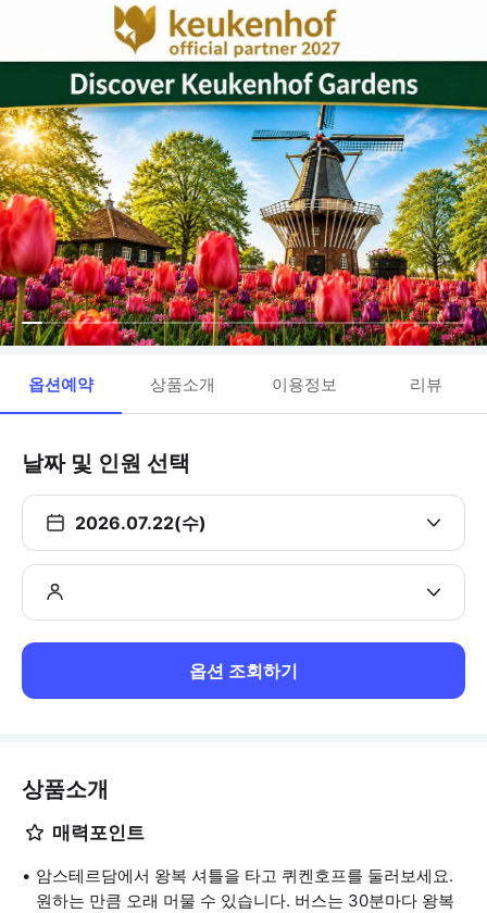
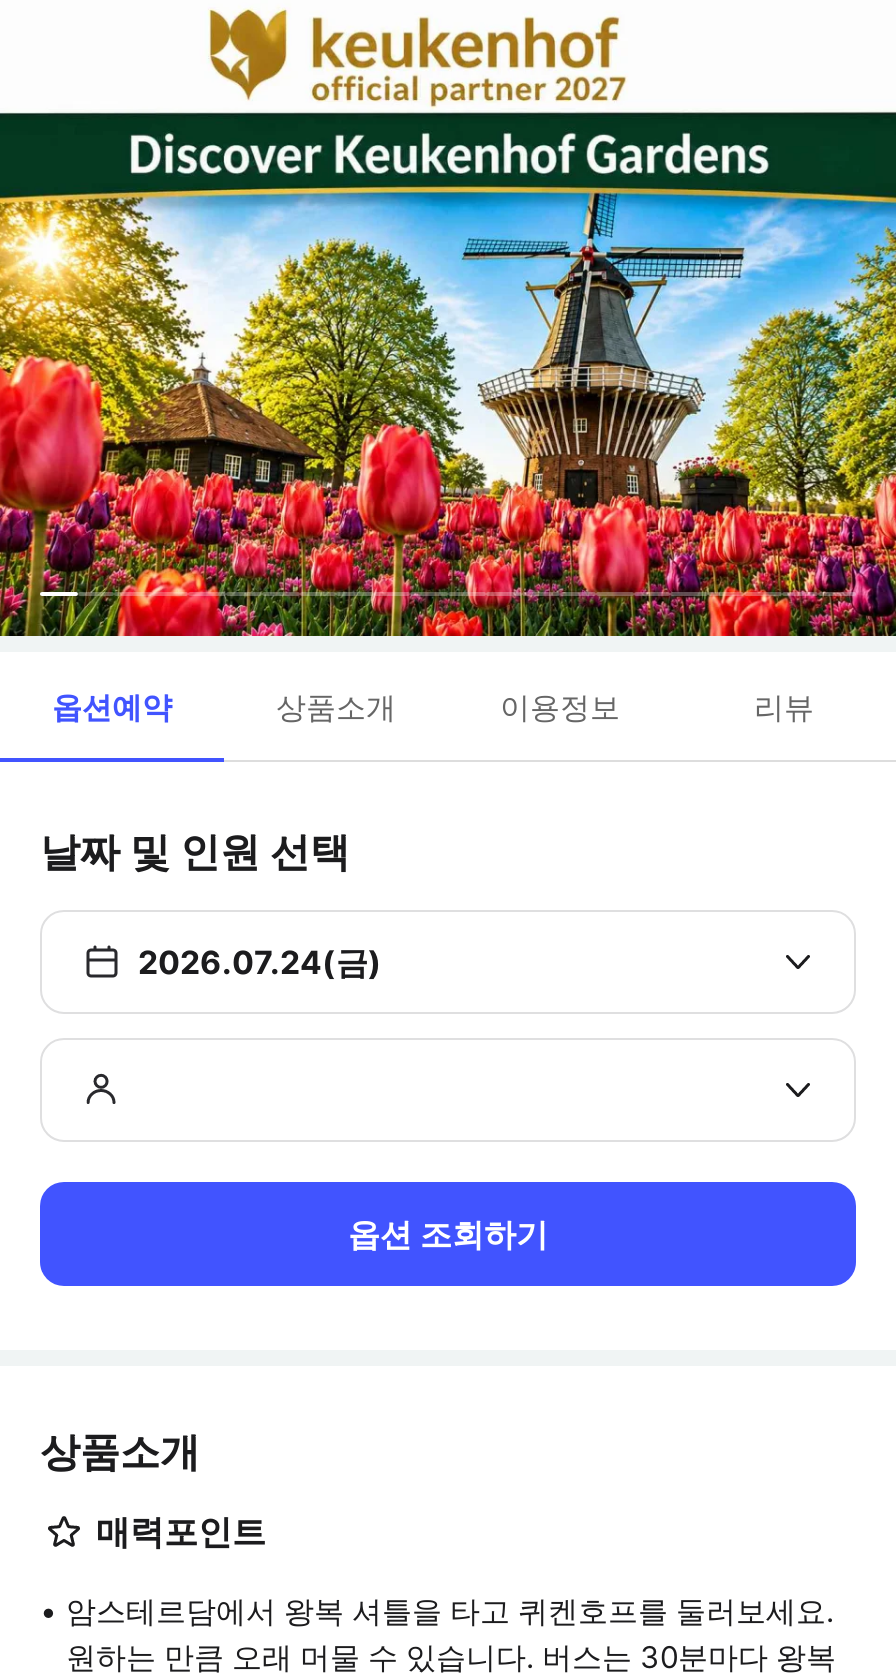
[75,512,207,534] 2026.07.22(수) -> [138,942,382,982] 2026.07.24(금)

